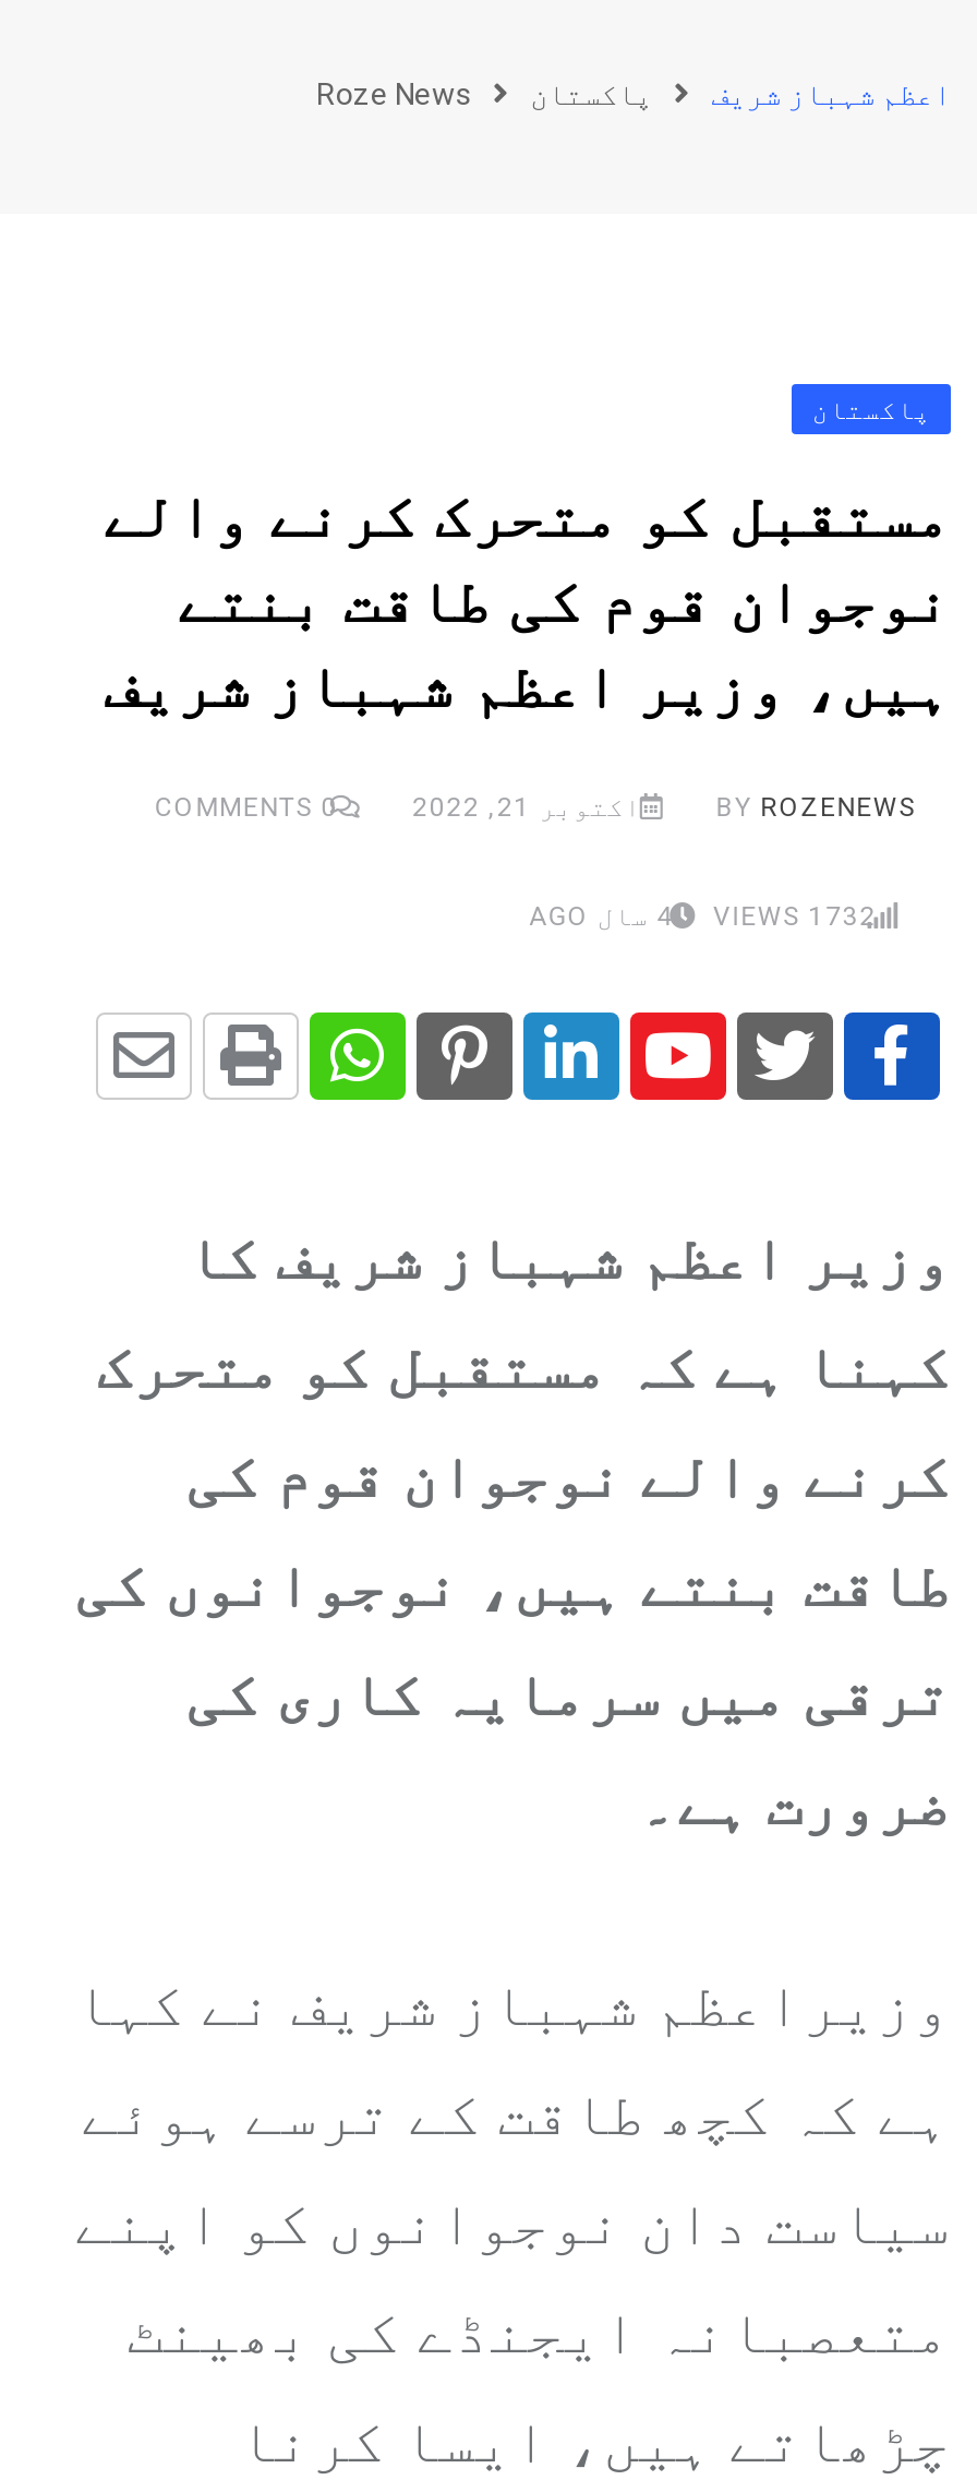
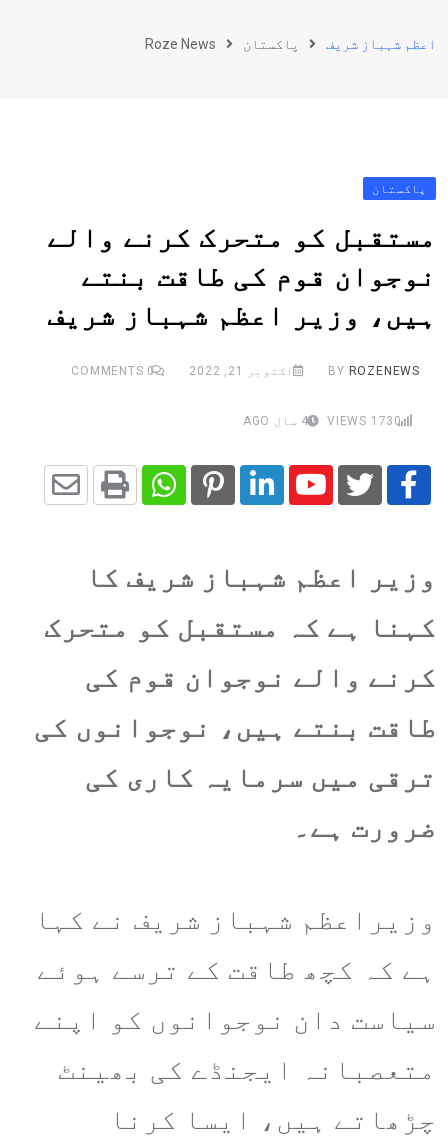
[809,900,877,931] 1732 -> [371,414,402,428] 1730

